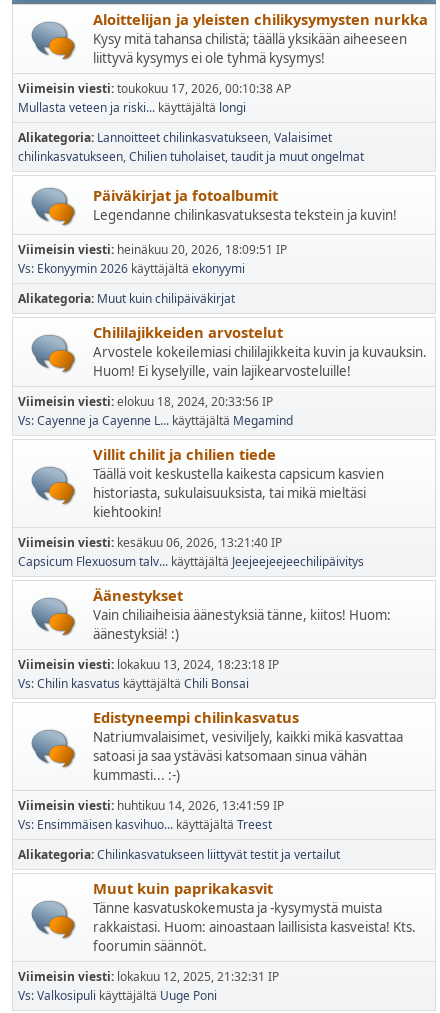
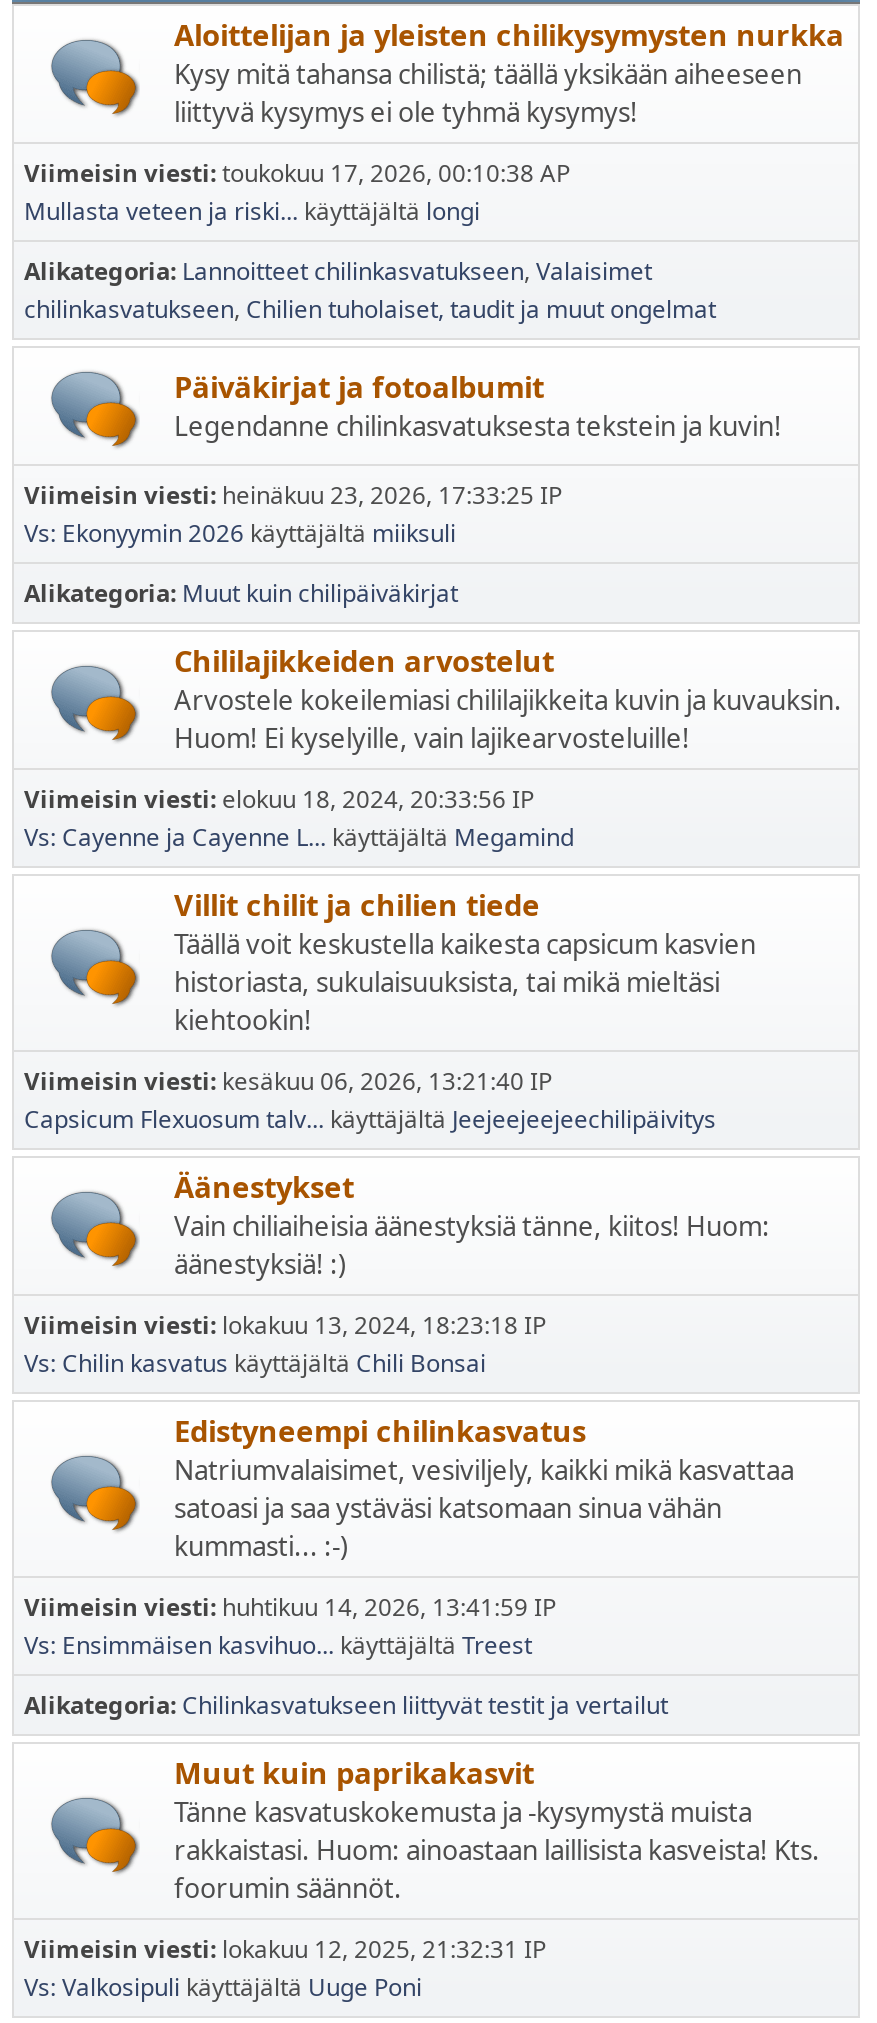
[18,241,287,258] Viimeisin viesti: heinäkuu 20, 2026, 18:09:51 IP -> [24,478,562,512] Viimeisin viesti: heinäkuu 23, 2026, 17:33:25 IP
[18,260,245,277] Vs: Ekonyymin 2026 käyttäjältä ekonyymi -> [24,516,456,550] Vs: Ekonyymin 2026 käyttäjältä miiksuli

